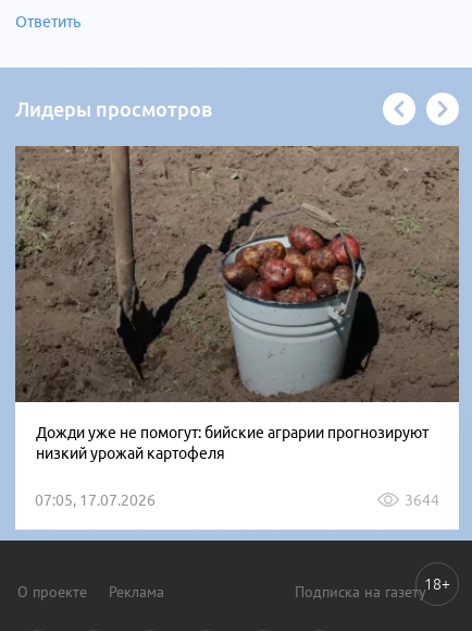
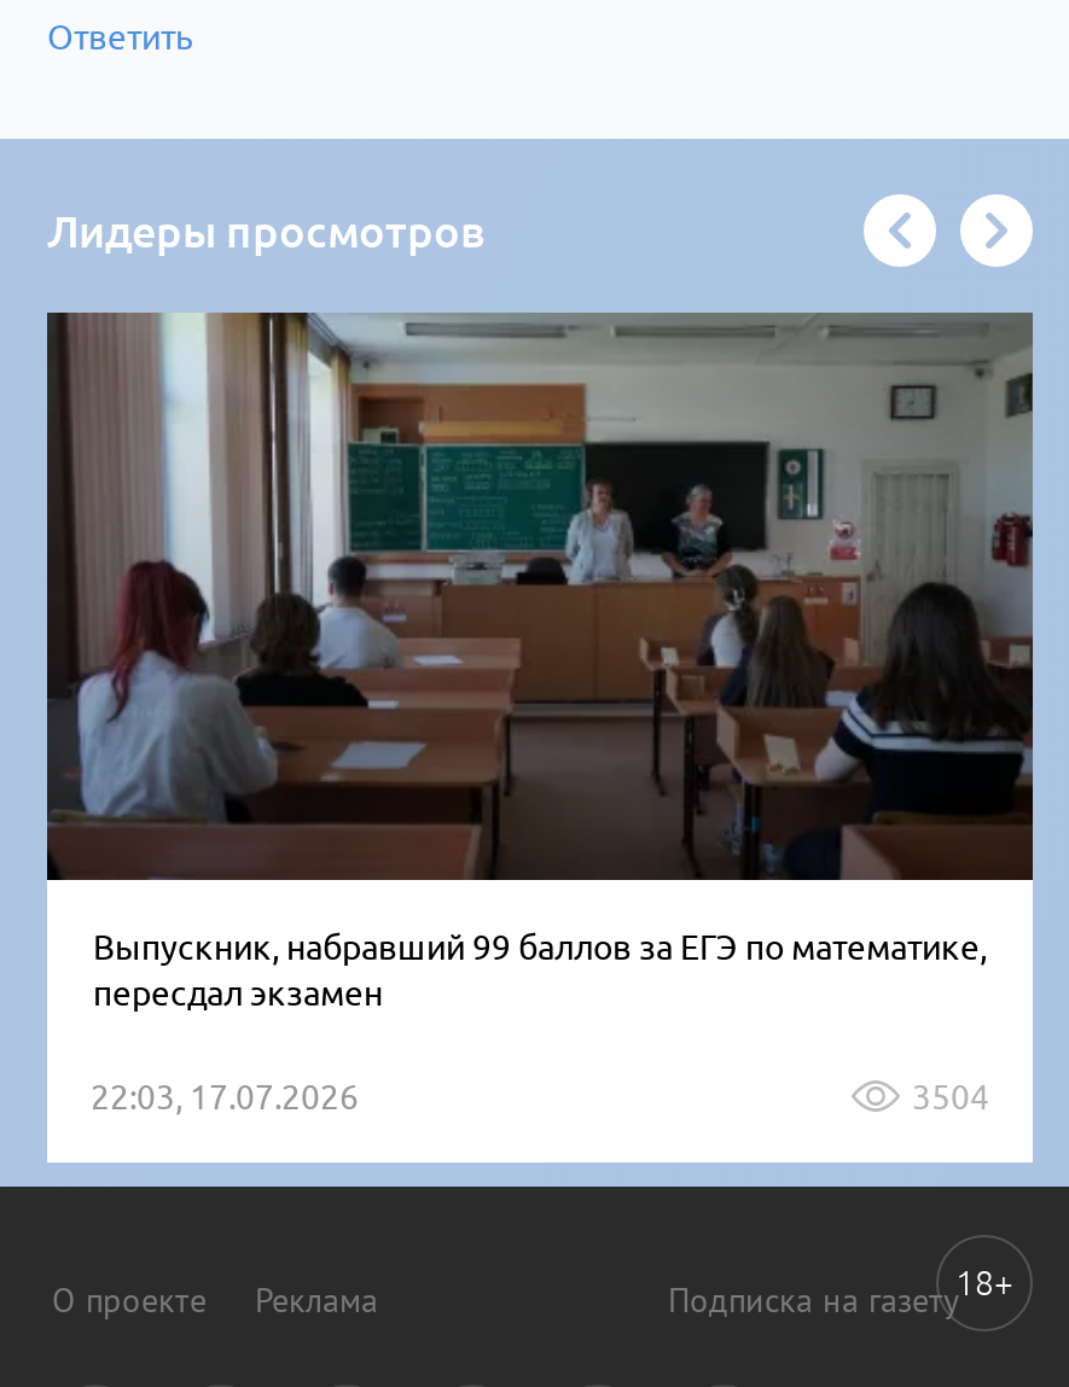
[15,145,460,462] [image] | Дожди уже не помогут: бийские аграрии прогнозируют | низкий урожай картофеля -> [47,313,1033,1012] [image] | Выпускник, набравший 99 баллов за ЕГЭ по математике, | пересдал экзамен
[35,491,439,509] 07:05, 17.07.2026 | 3644 -> [91,1077,989,1116] 22:03, 17.07.2026 | 3504

